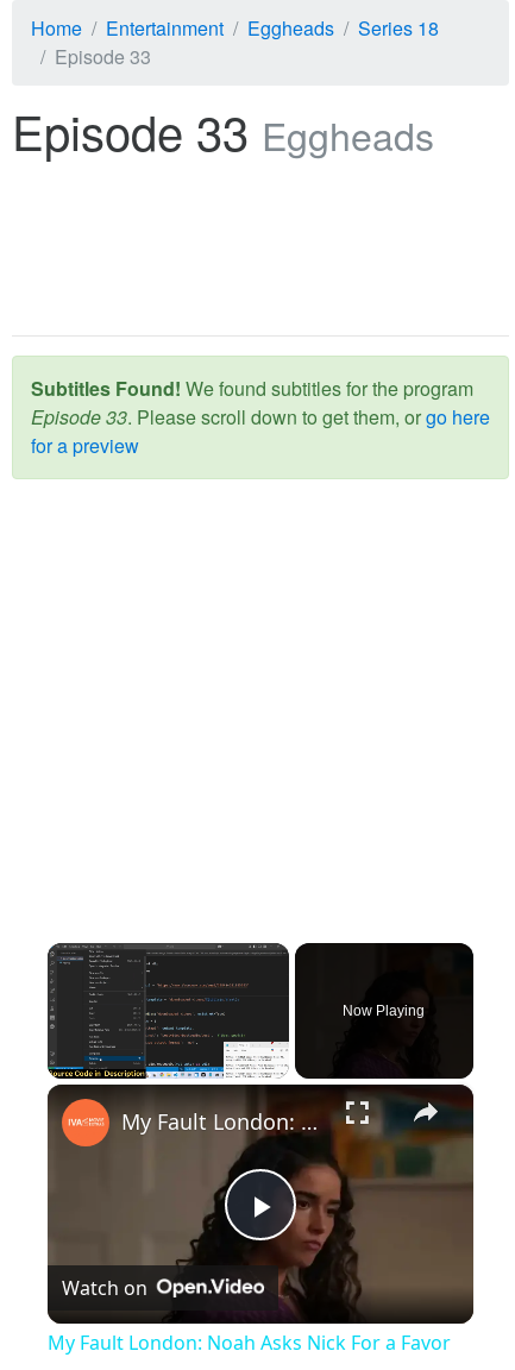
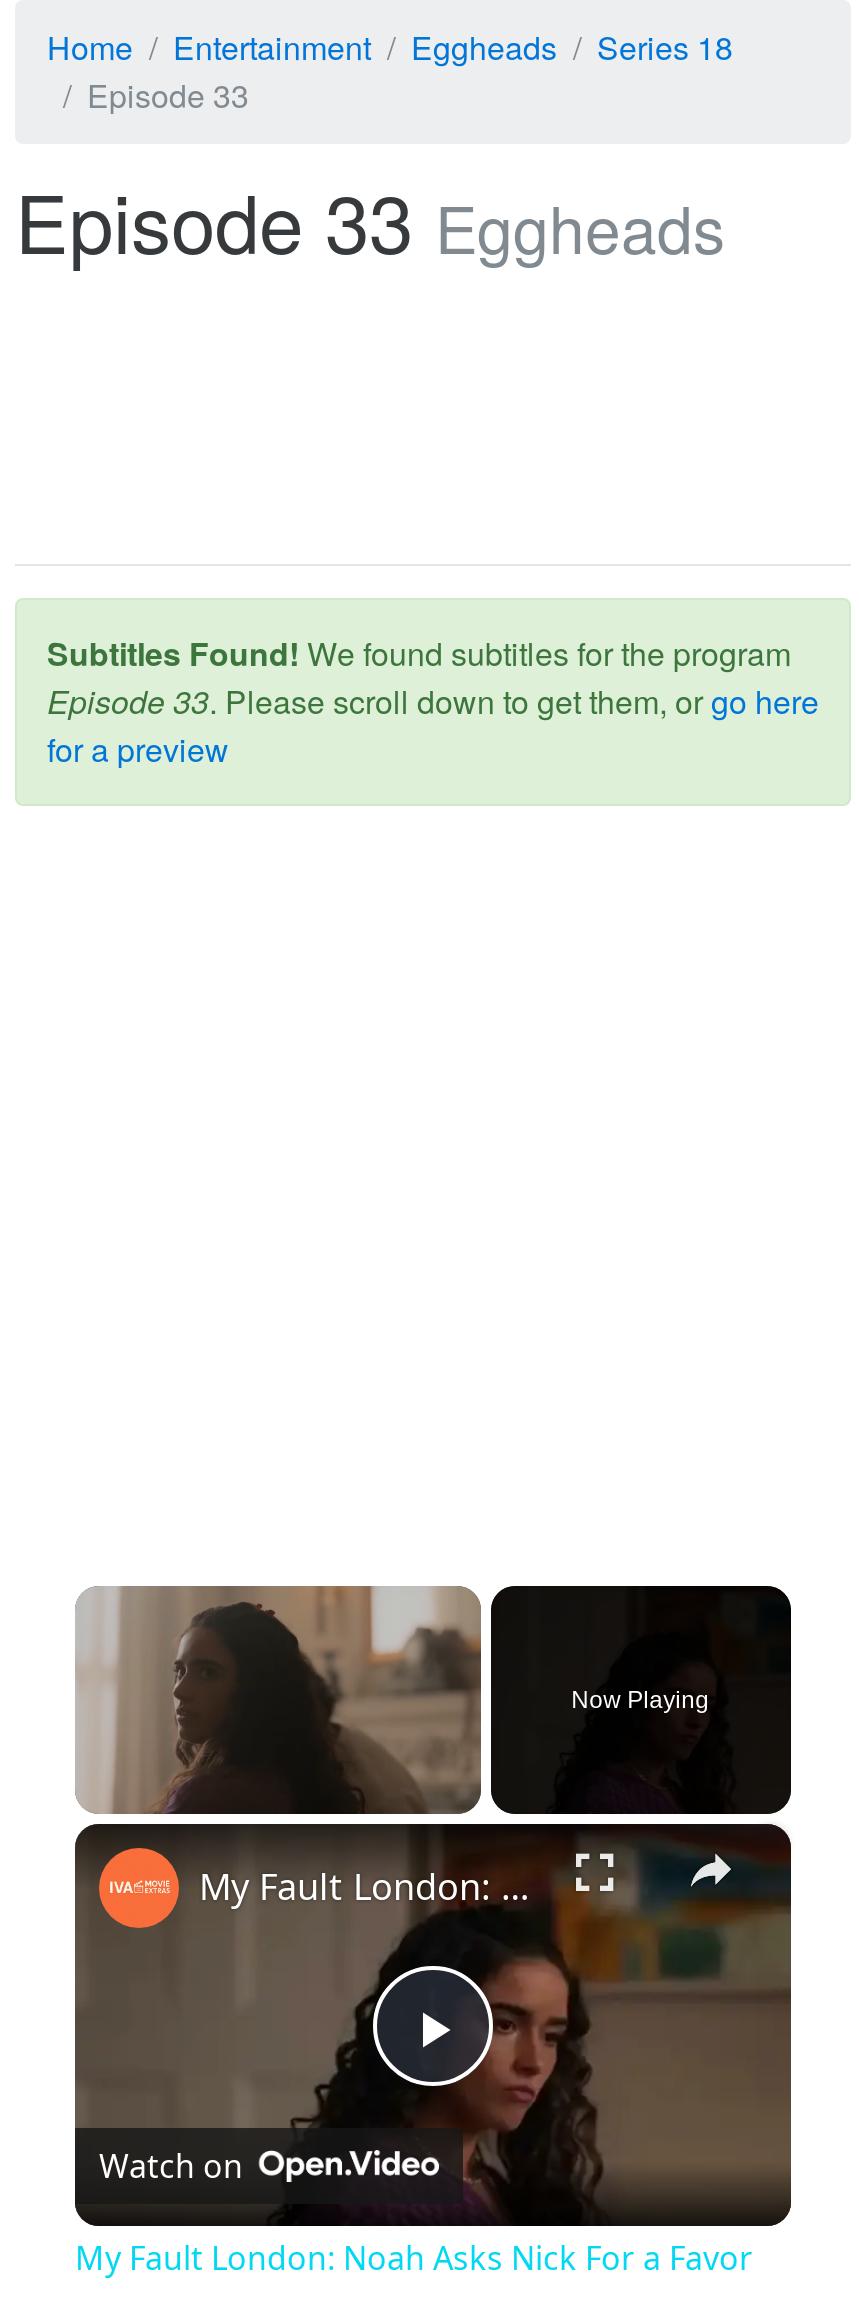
[48,943,290,1080] [image] -> [77,1586,483,1816] [image]

